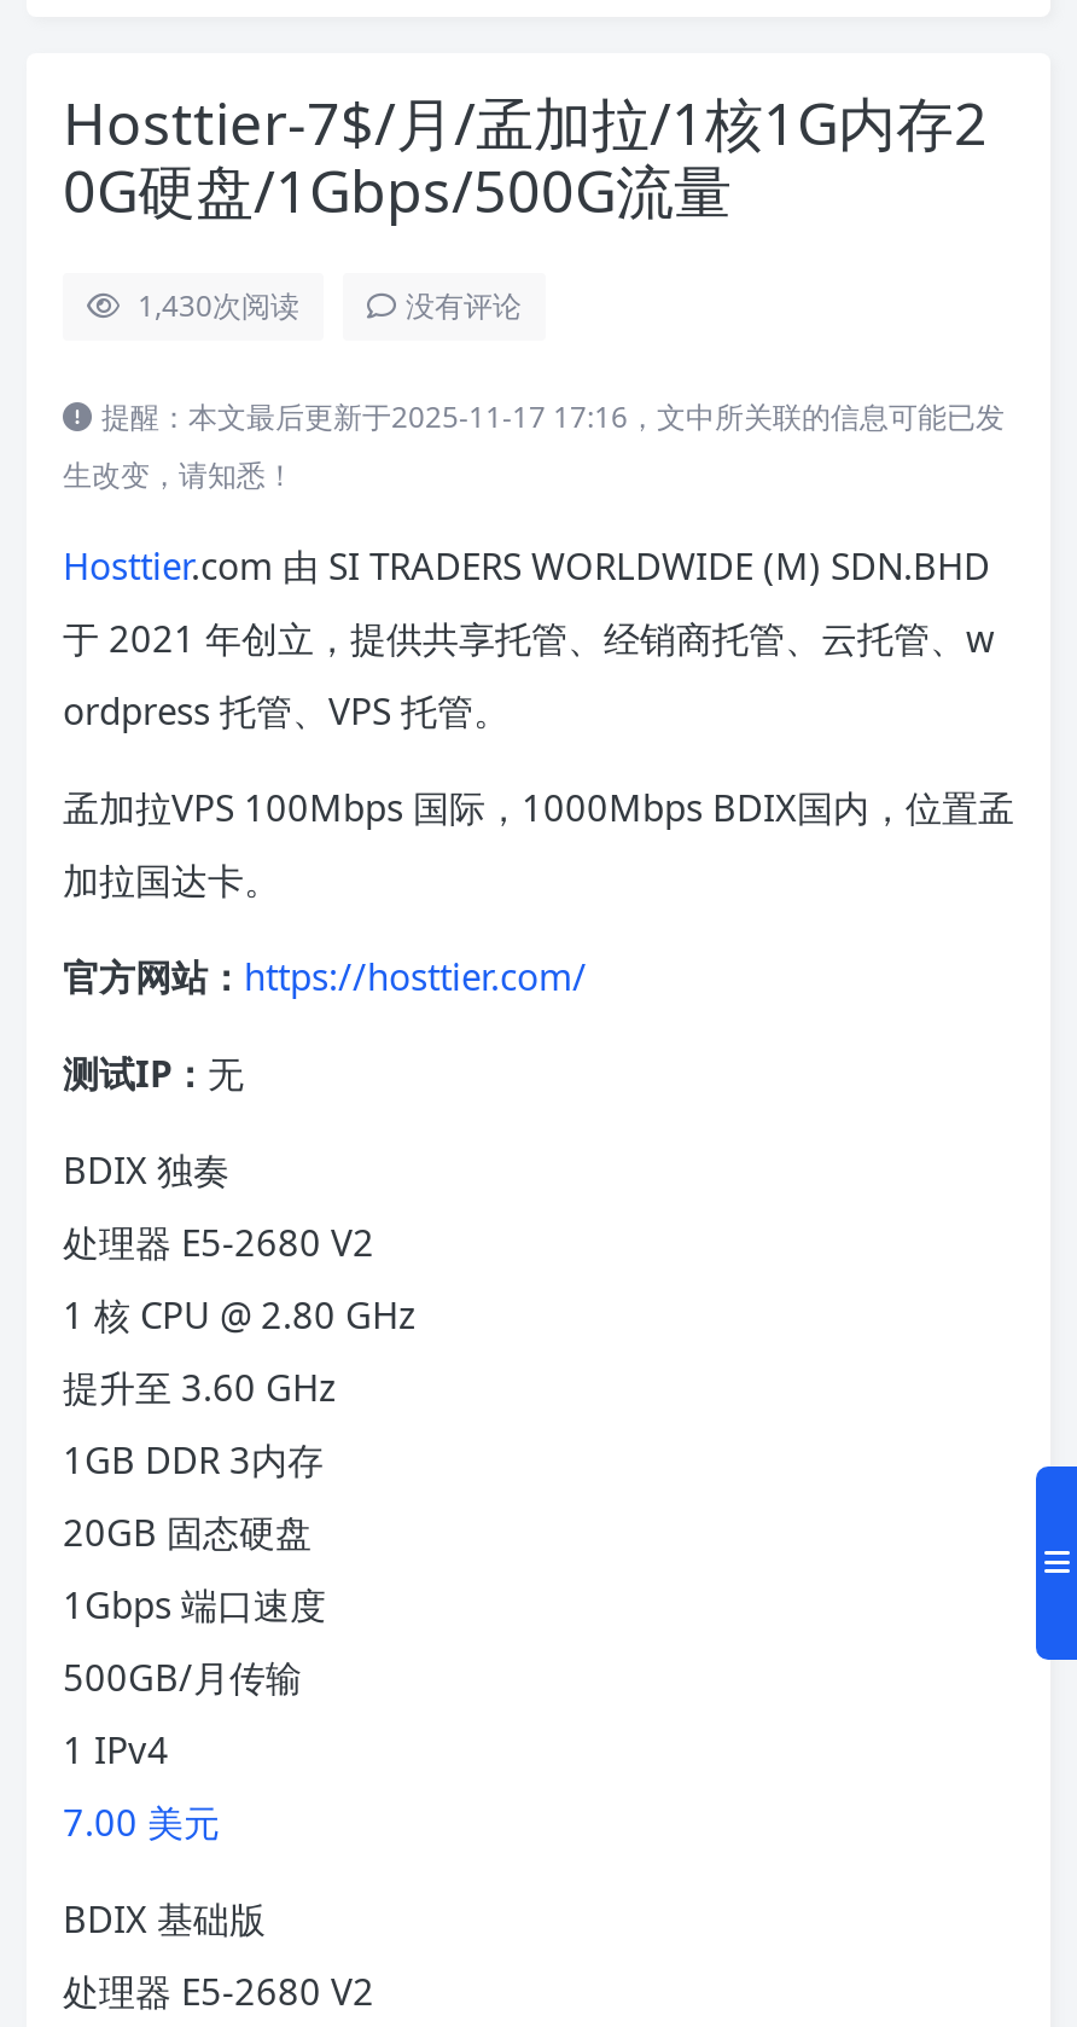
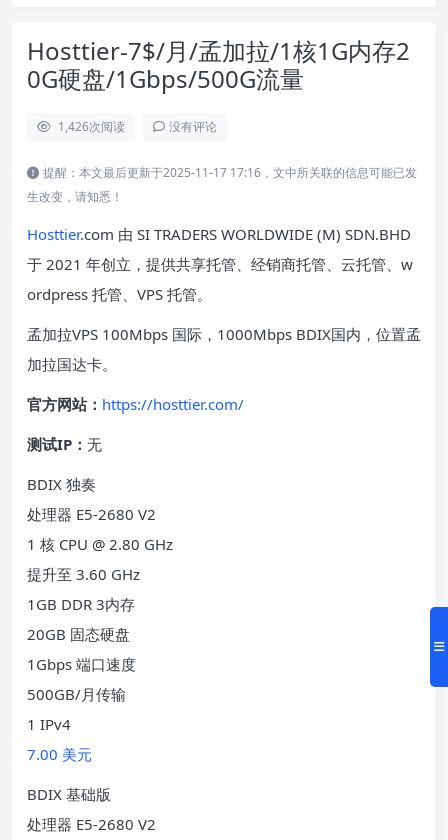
[138,285,299,326] 1,430次阅读 -> [58,118,125,135] 1,426次阅读

